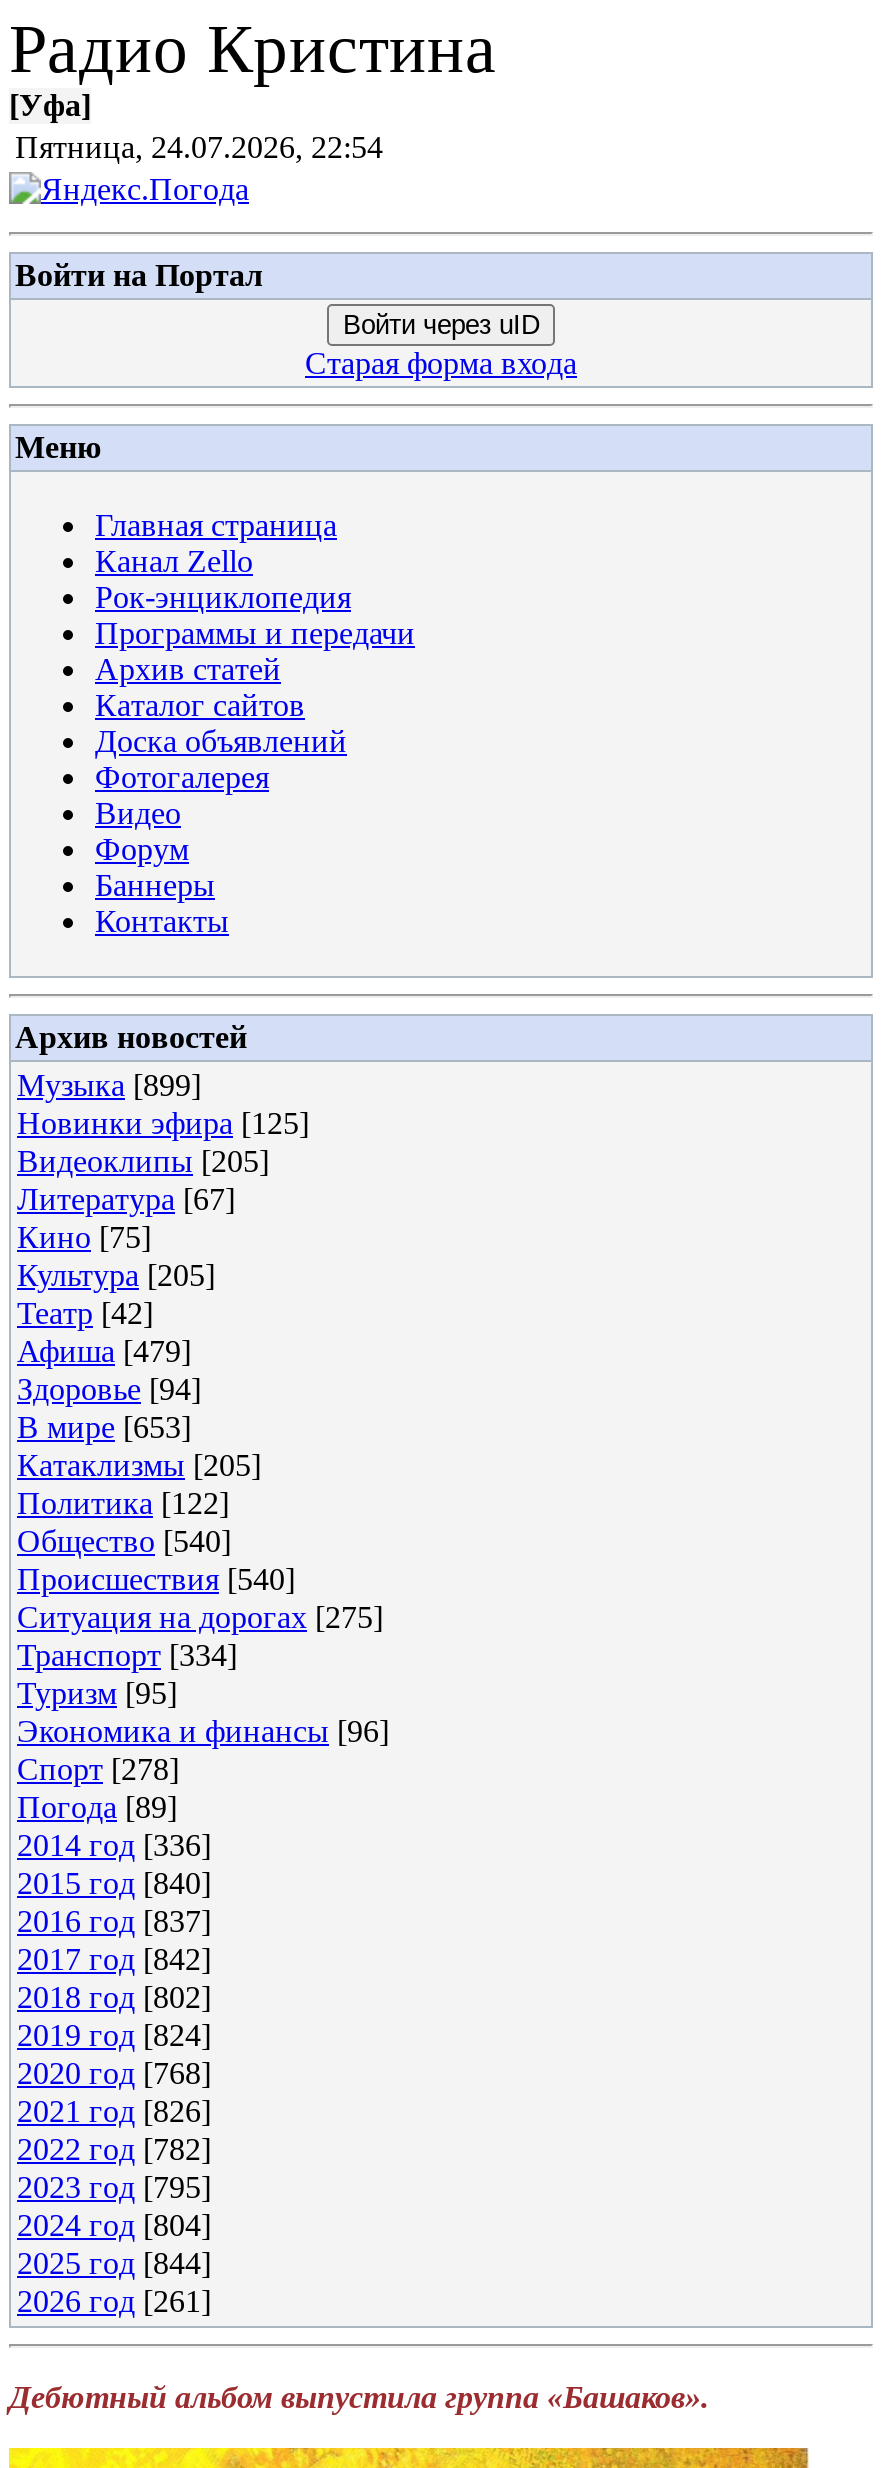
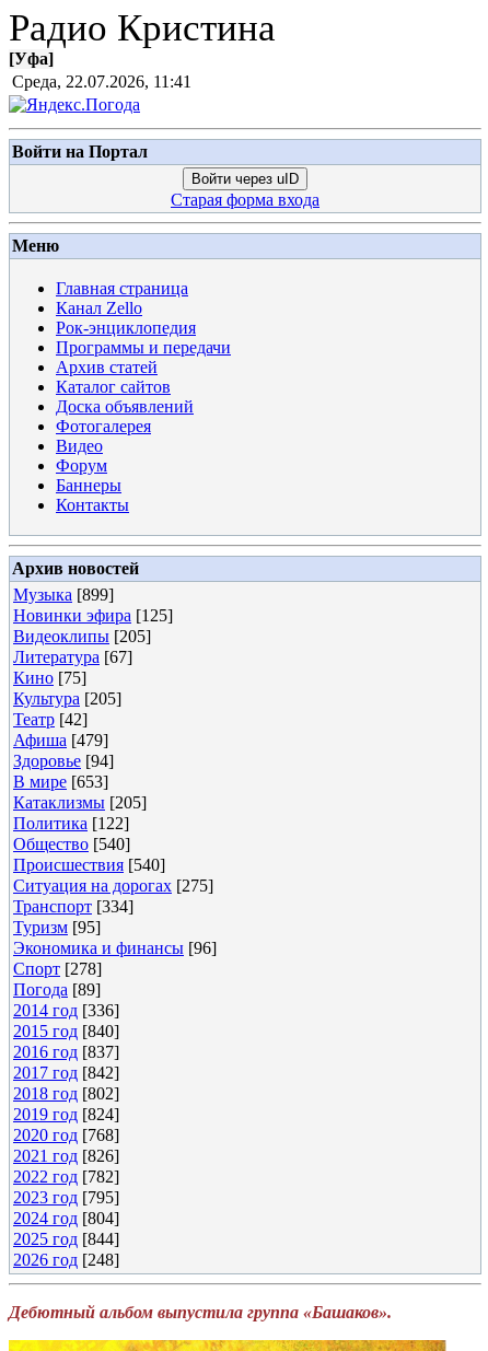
[15,130,383,164] Пятница, 24.07.2026, 22:54 -> [12,72,191,91] Среда, 22.07.2026, 11:41
[17,2284,211,2318] 2026 год [261] -> [13,1250,119,1269] 2026 год [248]

